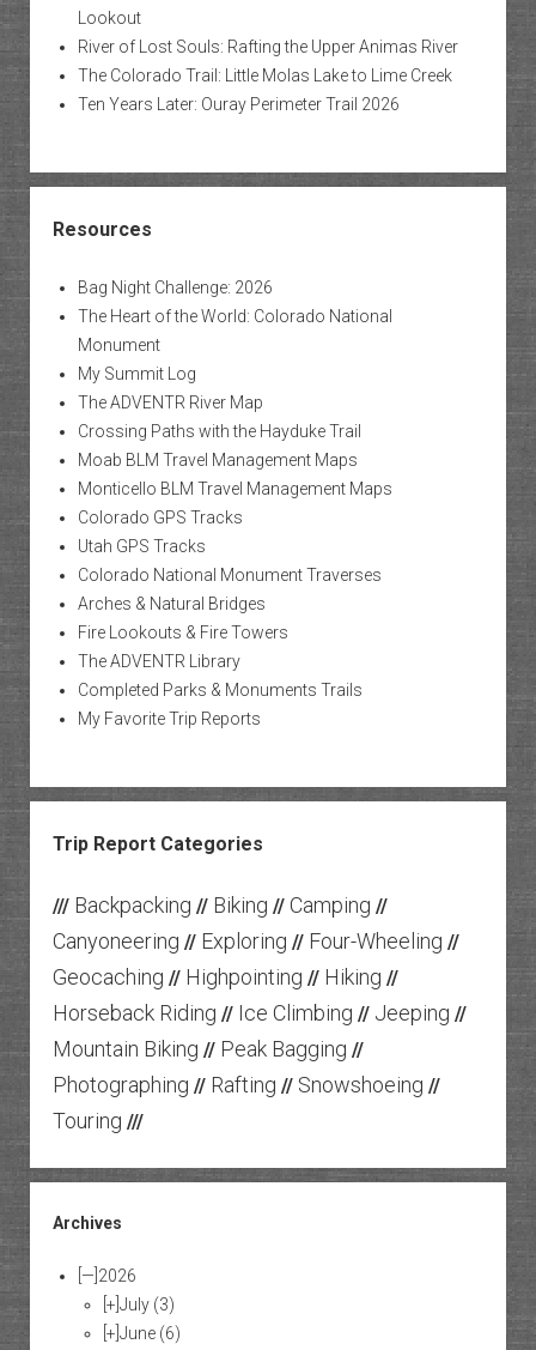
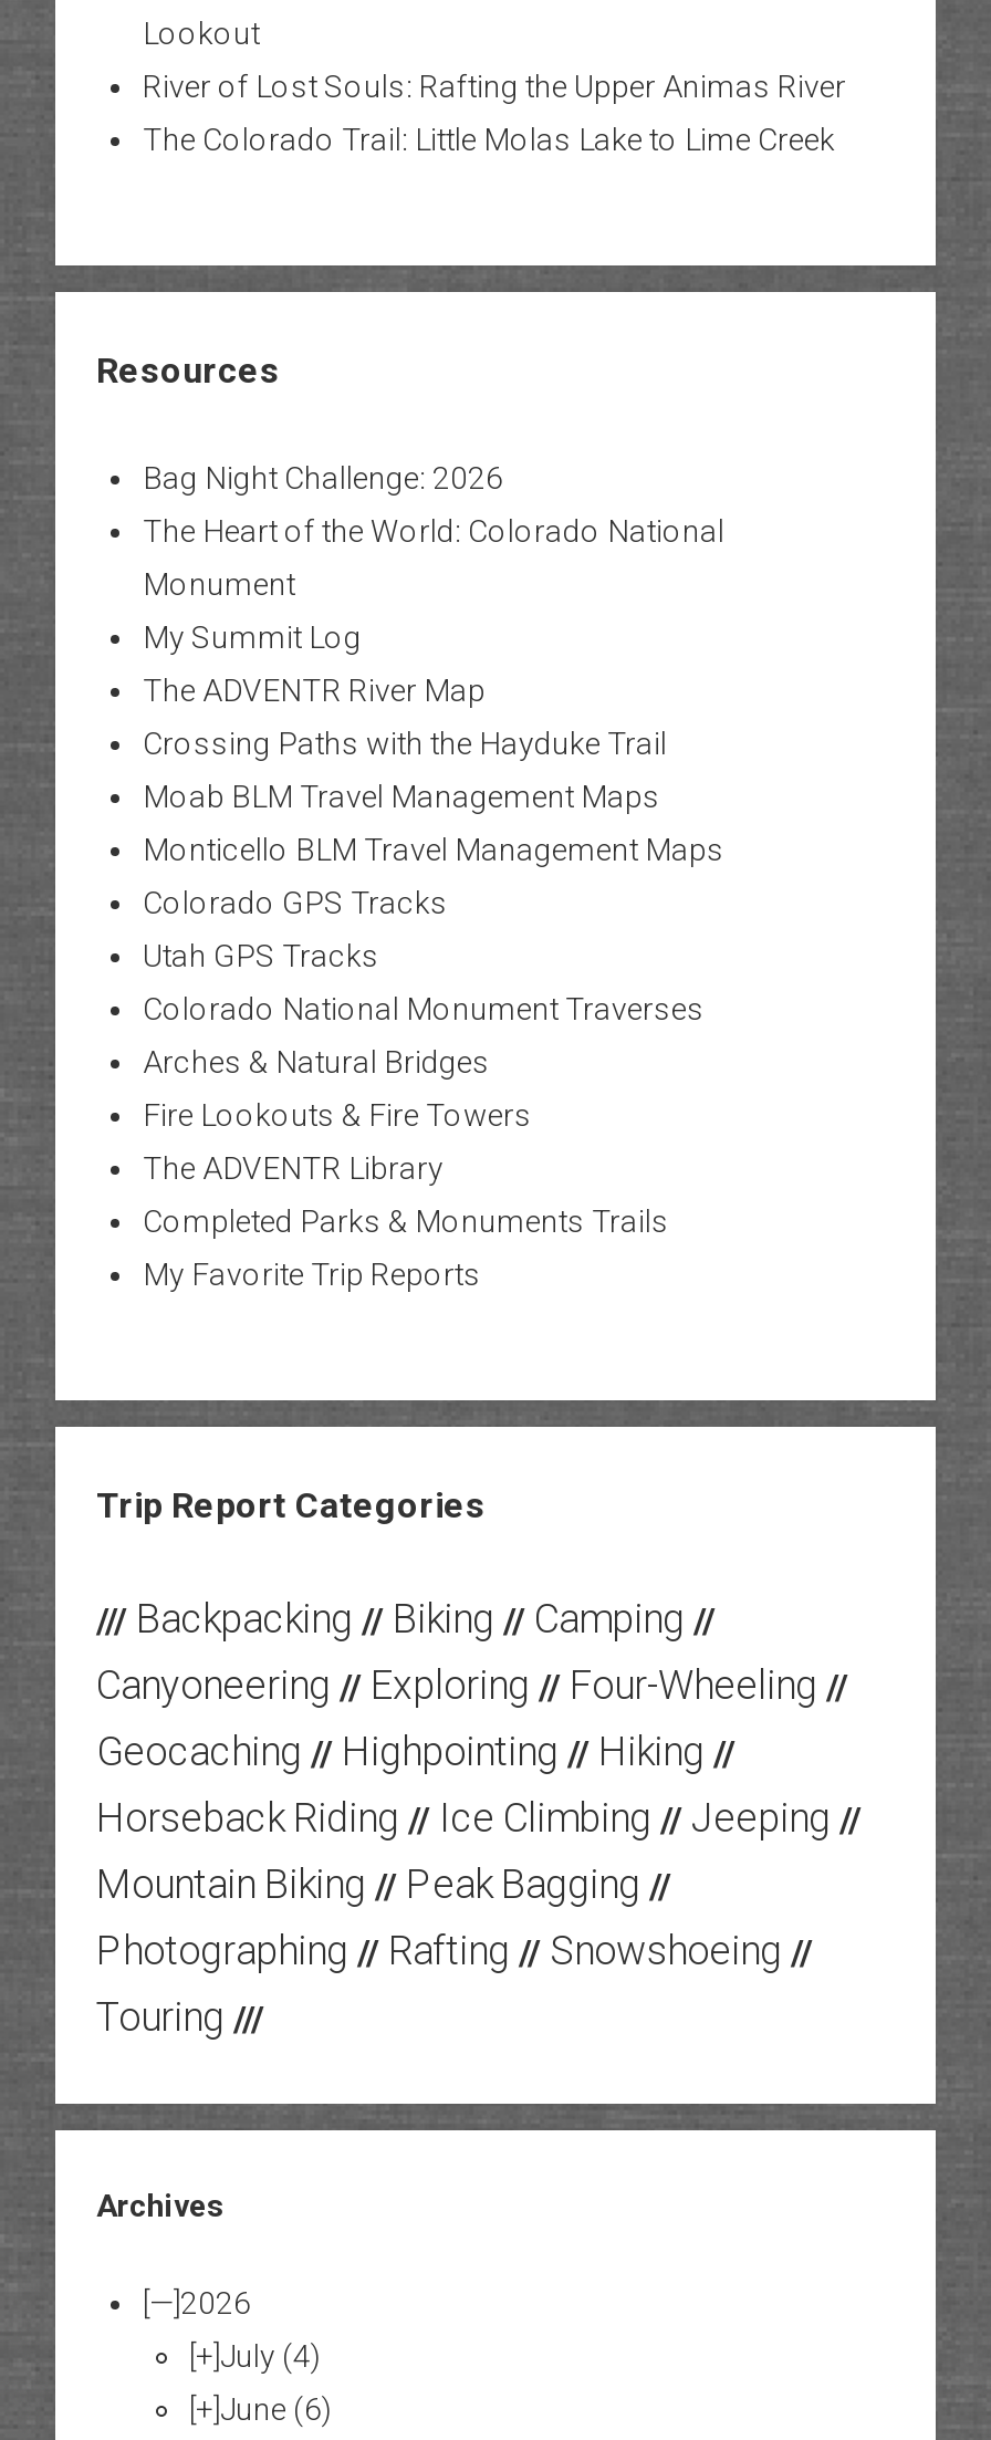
[77,94,399,113] Ten Years Later: Ouray Perimeter Trail 2026 -> none
[102,1294,174,1314] [+] July (3) -> [189,2337,322,2373] [+] July (4)

